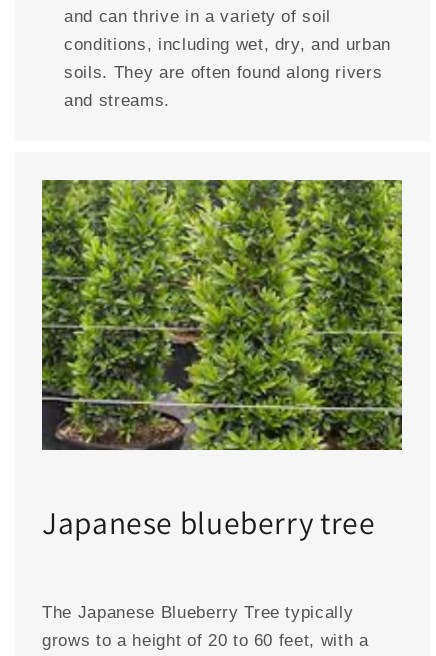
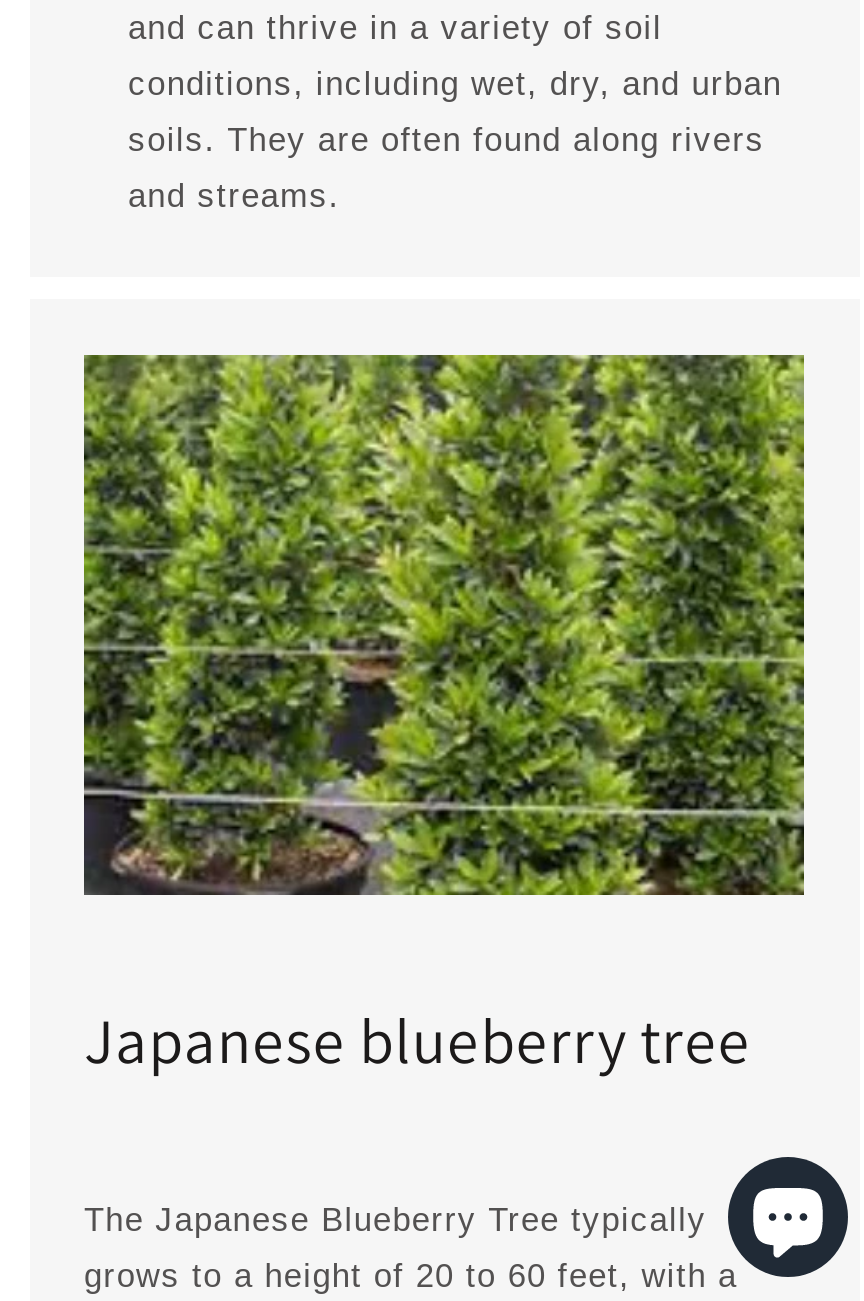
none -> [726,1155,850,1279] [image]

